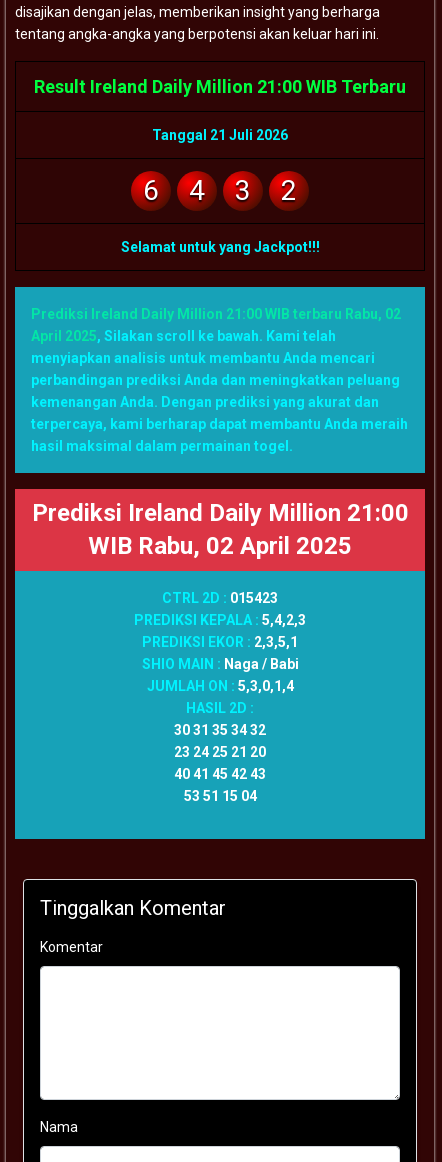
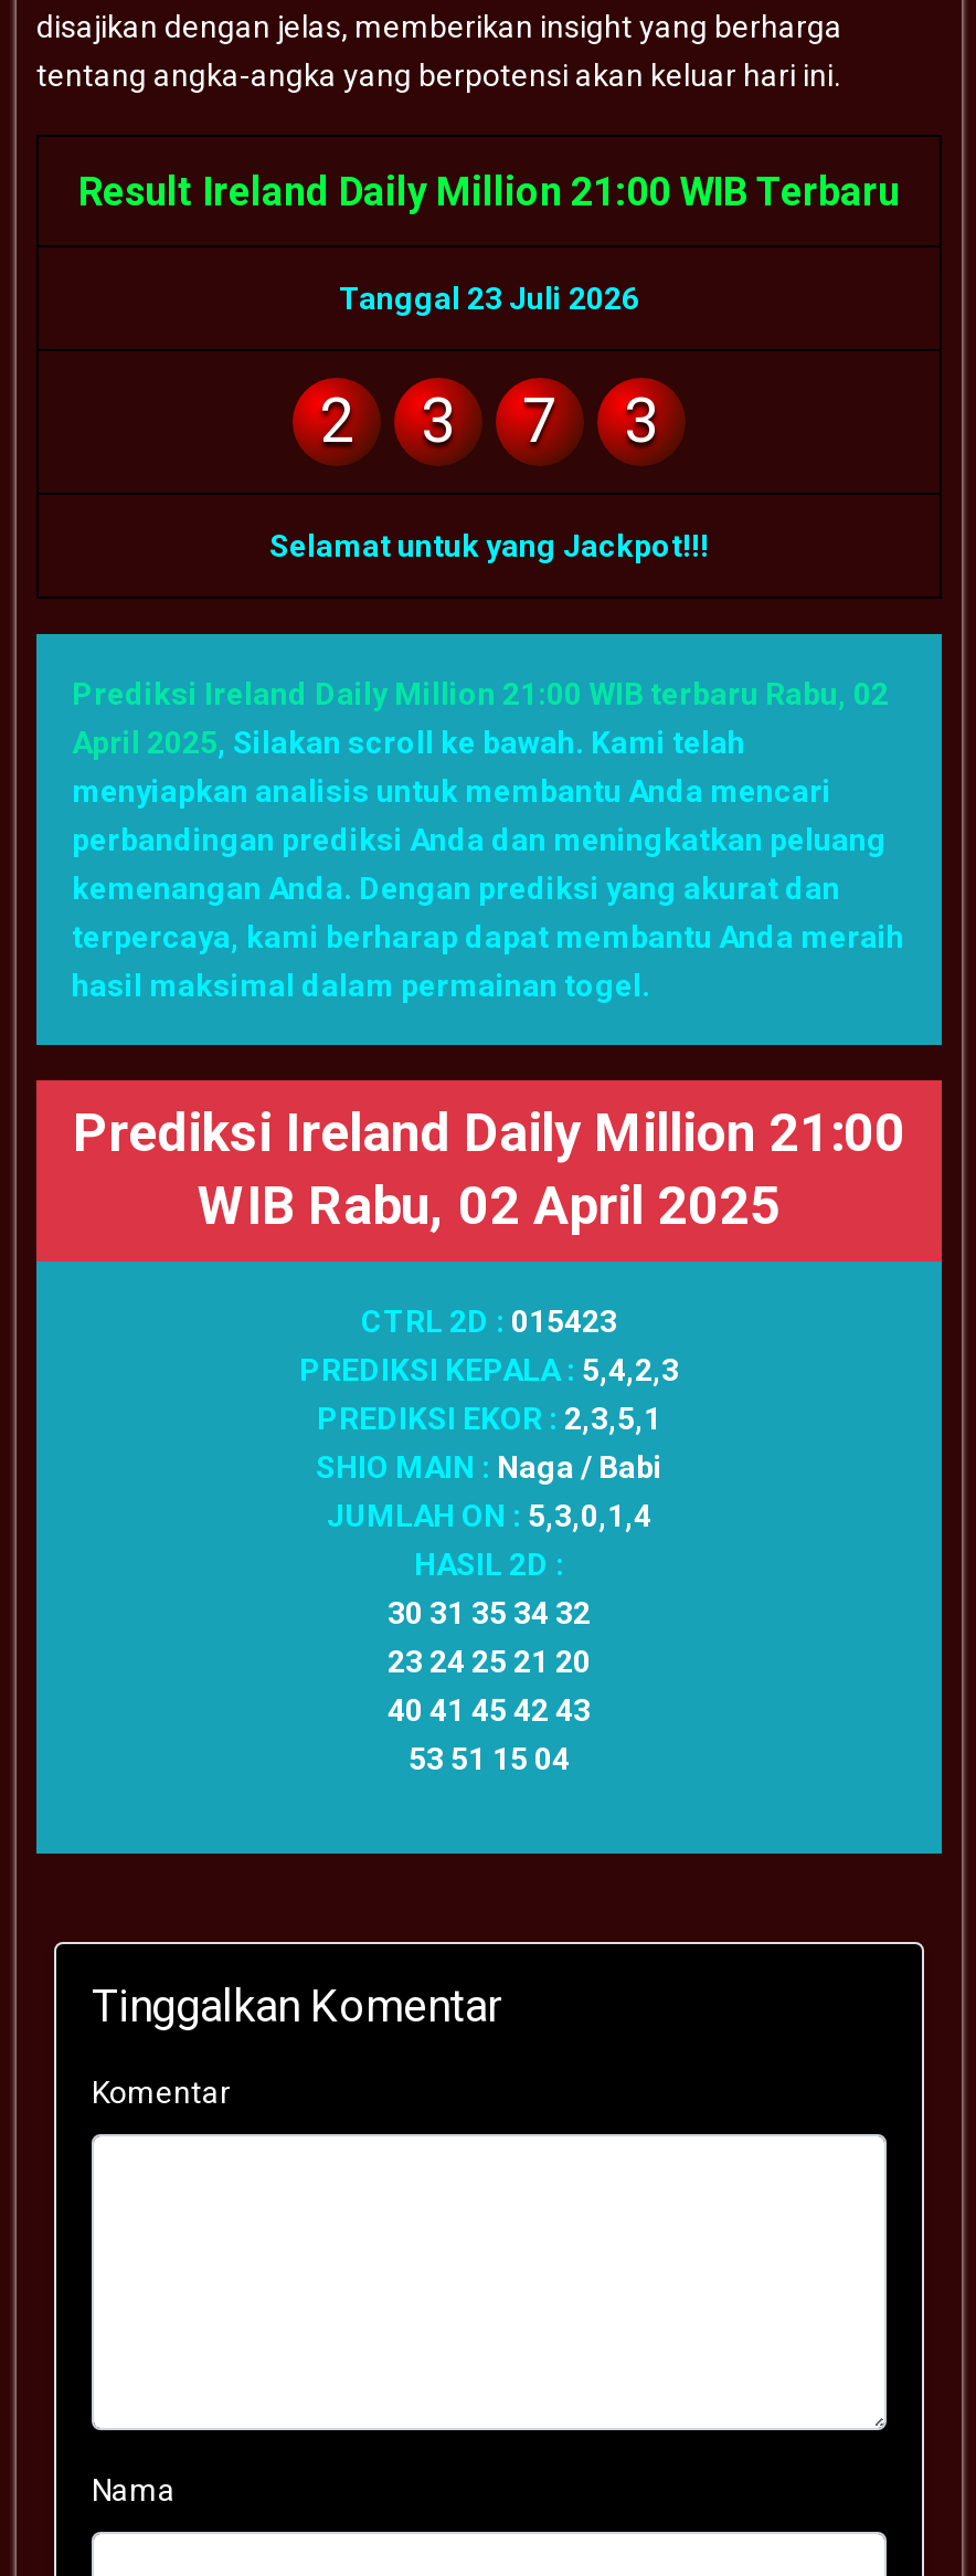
[152,126,288,142] Tanggal 21 Juli 2026 -> [339,279,639,315] Tanggal 23 Juli 2026
[143,173,205,206] 6 | 4 -> [319,383,354,456] 2
[281,173,297,206] 2 -> [522,383,659,456] 7 | 3

